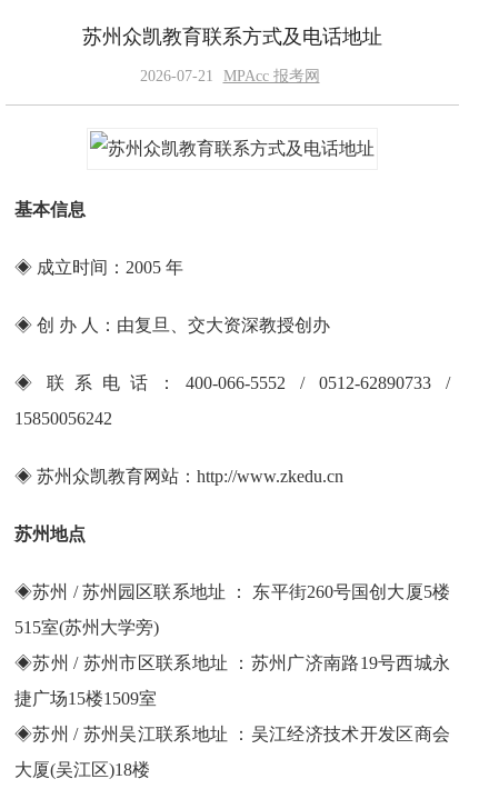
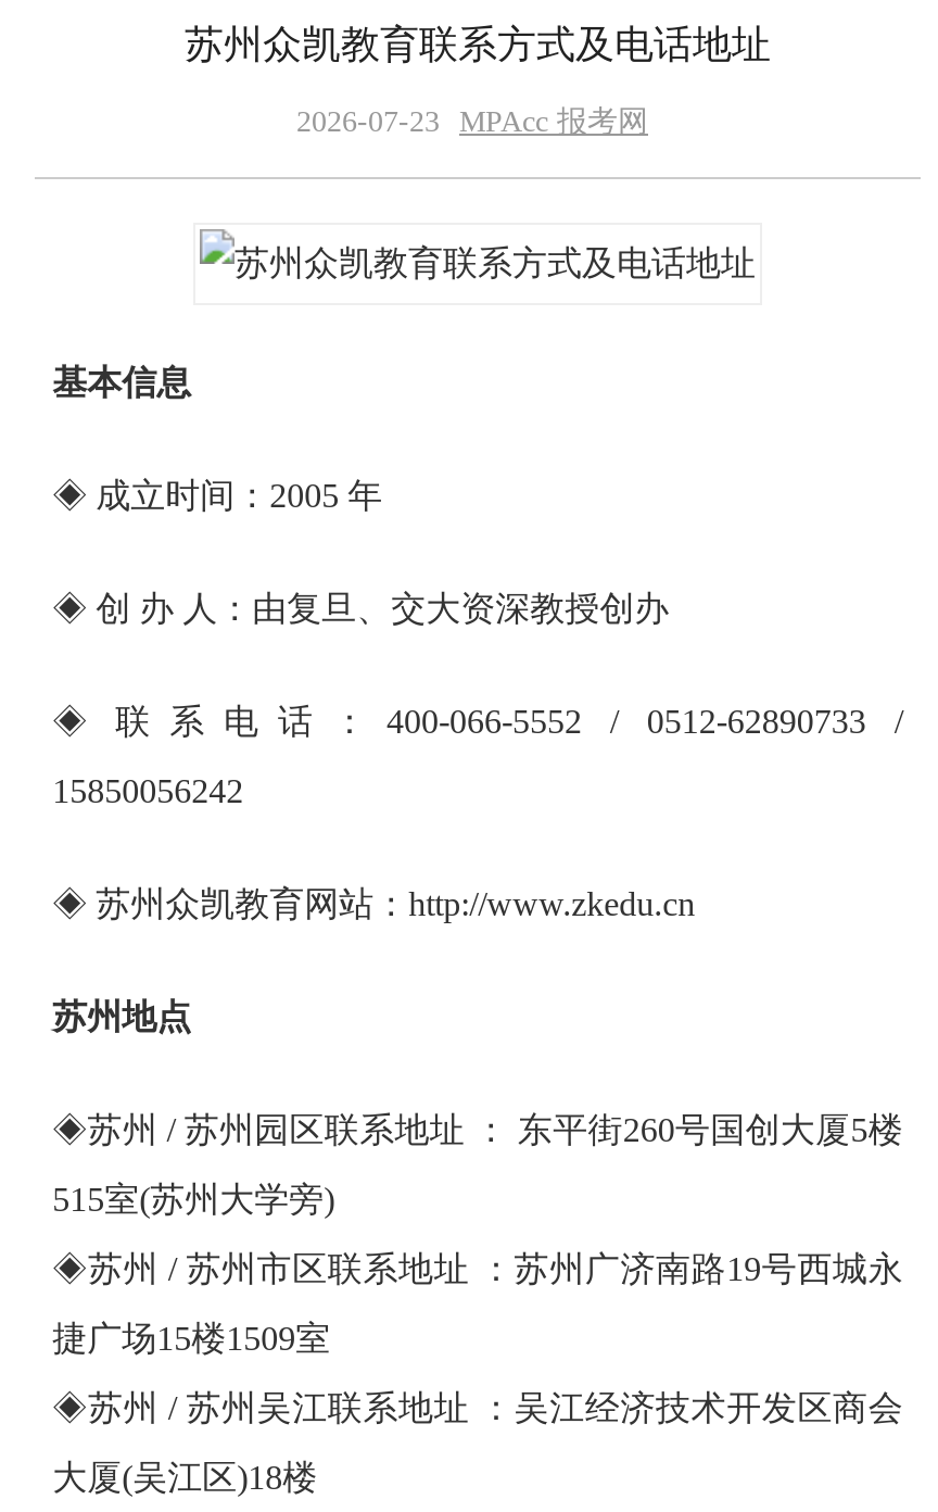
[139,68,320,84] 2026-07-21 MPAcc 报考网 -> [296,105,648,138] 2026-07-23 MPAcc 报考网

